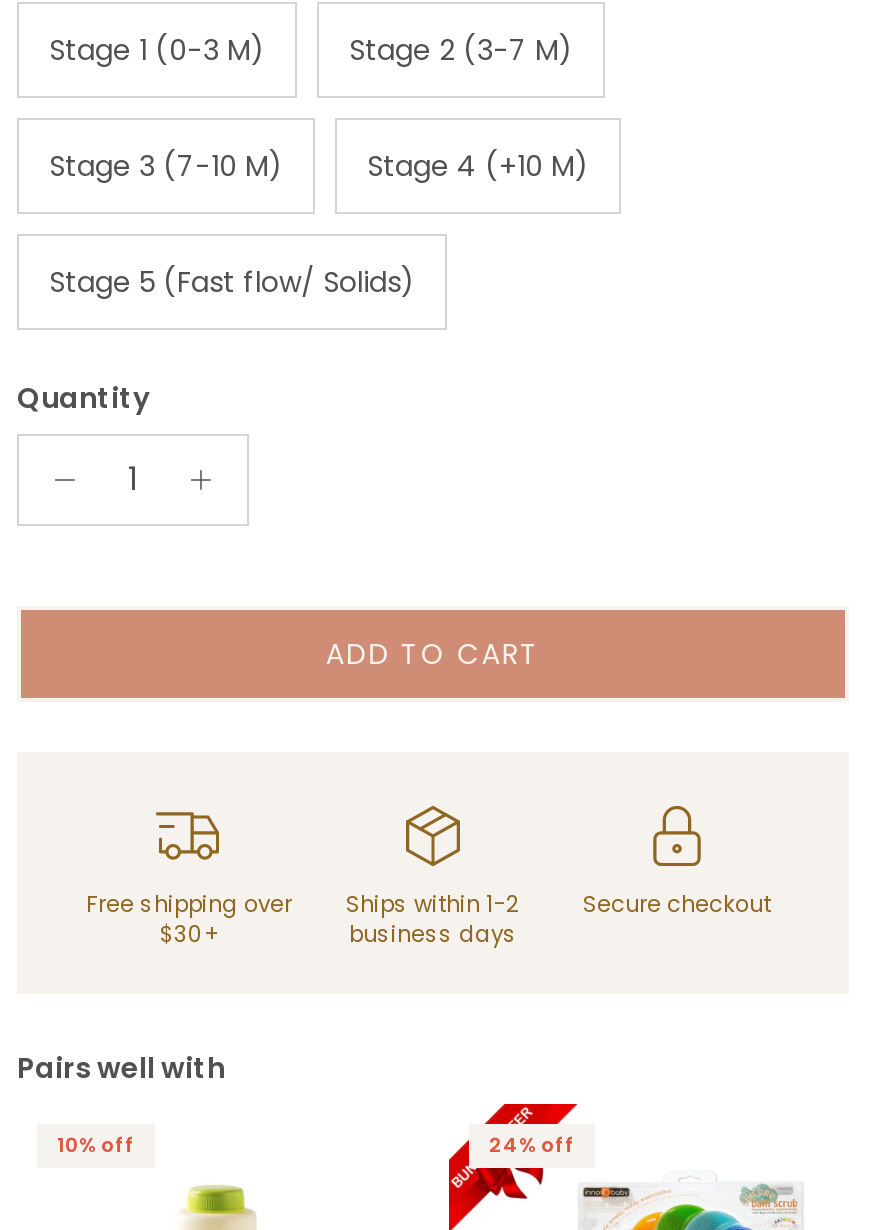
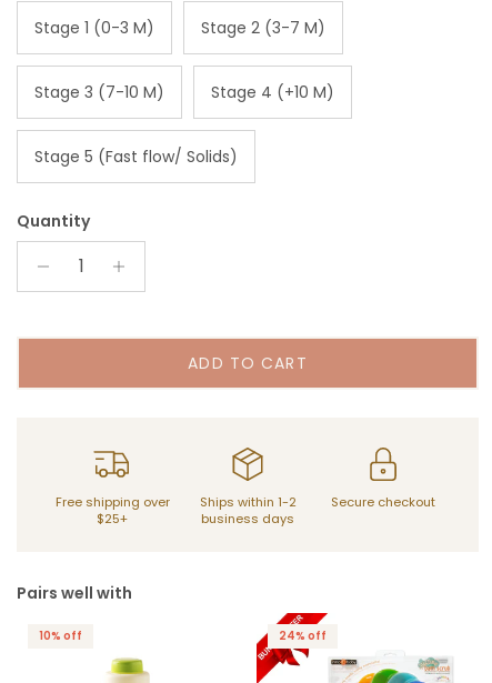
[160,918,218,950] $30+ -> [97,510,128,527] $25+

